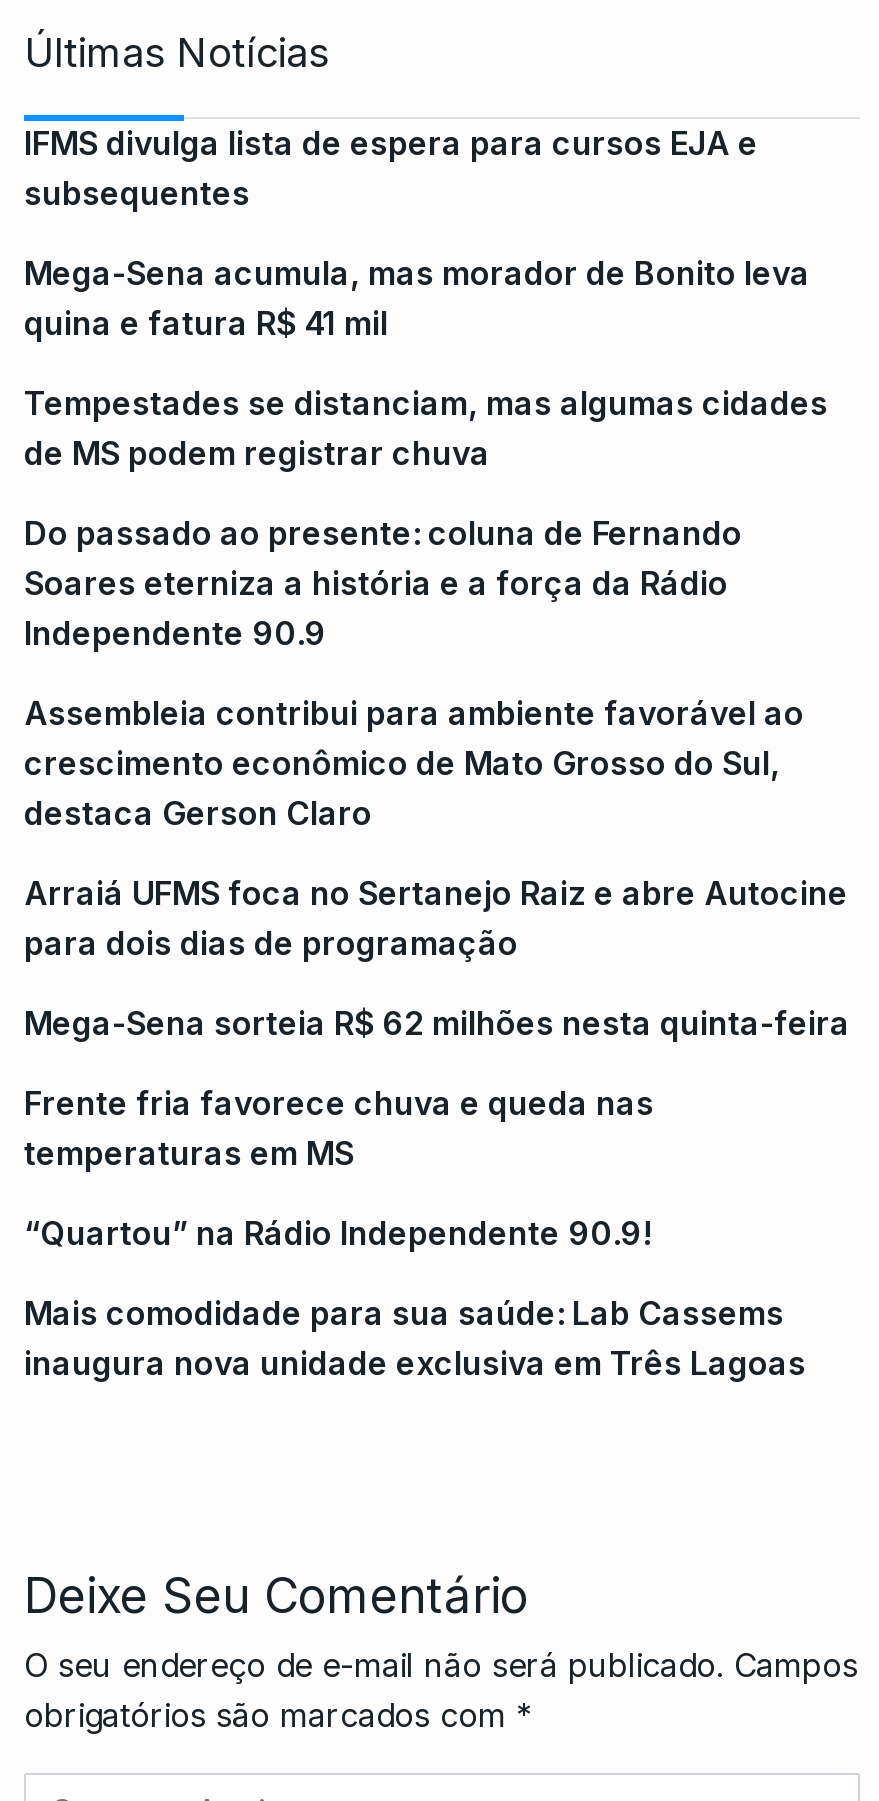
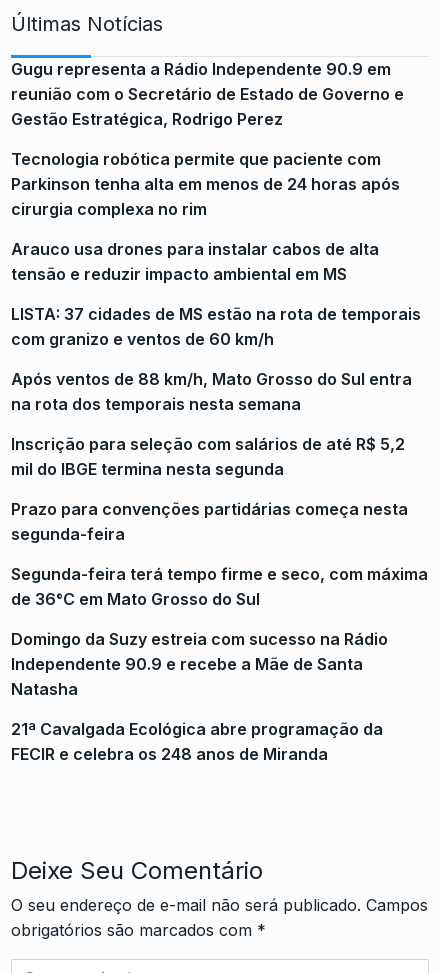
[24,122,758,212] IFMS divulga lista de espera para cursos EJA e | subsequentes -> [11,59,404,129] Gugu representa a Rádio Independente 90.9 em | reunião com o Secretário de Estado de Governo e | Gestão Estratégica, Rodrigo Perez
[24,252,810,342] Mega-Sena acumula, mas morador de Bonito leva | quina e fatura R$ 41 mil -> [11,149,400,219] Tecnologia robótica permite que paciente com | Parkinson tenha alta em menos de 24 horas após | cirurgia complexa no rim
[24,382,828,472] Tempestades se distanciam, mas algumas cidades | de MS podem registrar chuva -> [11,239,379,284] Arauco usa drones para instalar cabos de alta | tensão e reduzir impacto ambiental em MS
[24,512,742,652] Do passado ao presente: coluna de Fernando | Soares eterniza a história e a força da Rádio | Independente 90.9 -> [11,304,421,349] LISTA: 37 cidades de MS estão na rota de temporais | com granizo e ventos de 60 km/h
[24,692,804,832] Assembleia contribui para ambiente favorável ao | crescimento econômico de Mato Grosso do Sul, | destaca Gerson Claro -> [11,369,412,414] Após ventos de 88 km/h, Mato Grosso do Sul entra | na rota dos temporais nesta semana
[24,872,848,962] Arraiá UFMS foca no Sertanejo Raiz e abre Autocine | para dois dias de programação -> [11,434,405,479] Inscrição para seleção com salários de até R$ 5,2 | mil do IBGE termina nesta segunda
[24,1002,850,1042] Mega-Sena sorteia R$ 62 milhões nesta quinta-feira -> [11,499,408,544] Prazo para convenções partidárias começa nesta | segunda-feira
[24,1082,654,1172] Frente fria favorece chuva e queda nas | temperaturas em MS -> [11,564,428,609] Segunda-feira terá tempo firme e seco, com máxima | de 36°C em Mato Grosso do Sul
[24,1212,652,1252] “Quartou” na Rádio Independente 90.9! -> [11,629,388,699] Domingo da Suzy estreia com sucesso na Rádio | Independente 90.9 e recebe a Mãe de Santa | Natasha
[24,1292,806,1382] Mais comodidade para sua saúde: Lab Cassems | inaugura nova unidade exclusiva em Três Lagoas -> [11,719,383,764] 21ª Cavalgada Ecológica abre programação da | FECIR e celebra os 248 anos de Miranda

